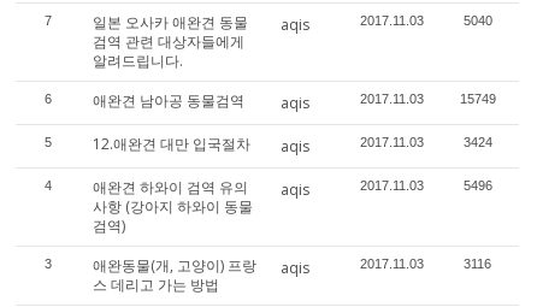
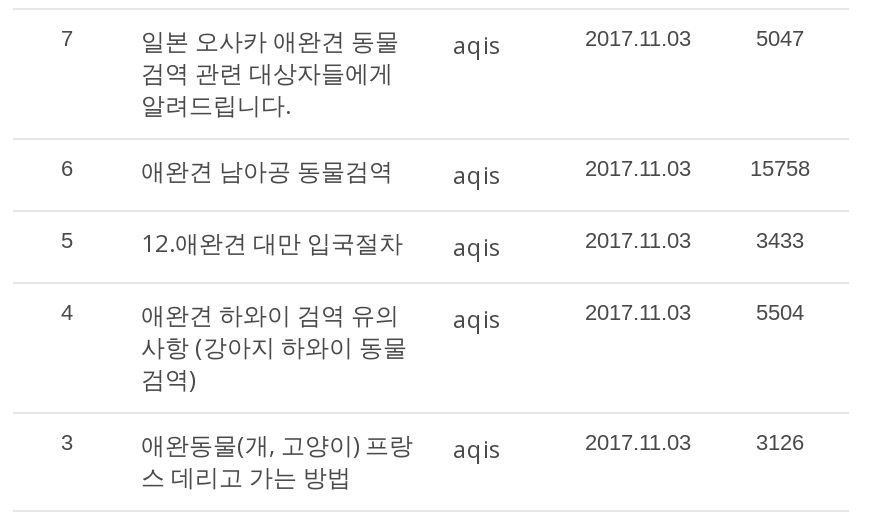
[463,13,492,28] 5040 -> [756,26,804,50] 5047
[459,91,495,106] 15749 -> [750,156,810,180] 15758
[463,135,492,149] 3424 -> [756,228,804,252] 3433
[463,178,492,193] 5496 -> [756,300,804,324] 5504
[464,256,491,271] 3116 -> [756,430,804,454] 3126

